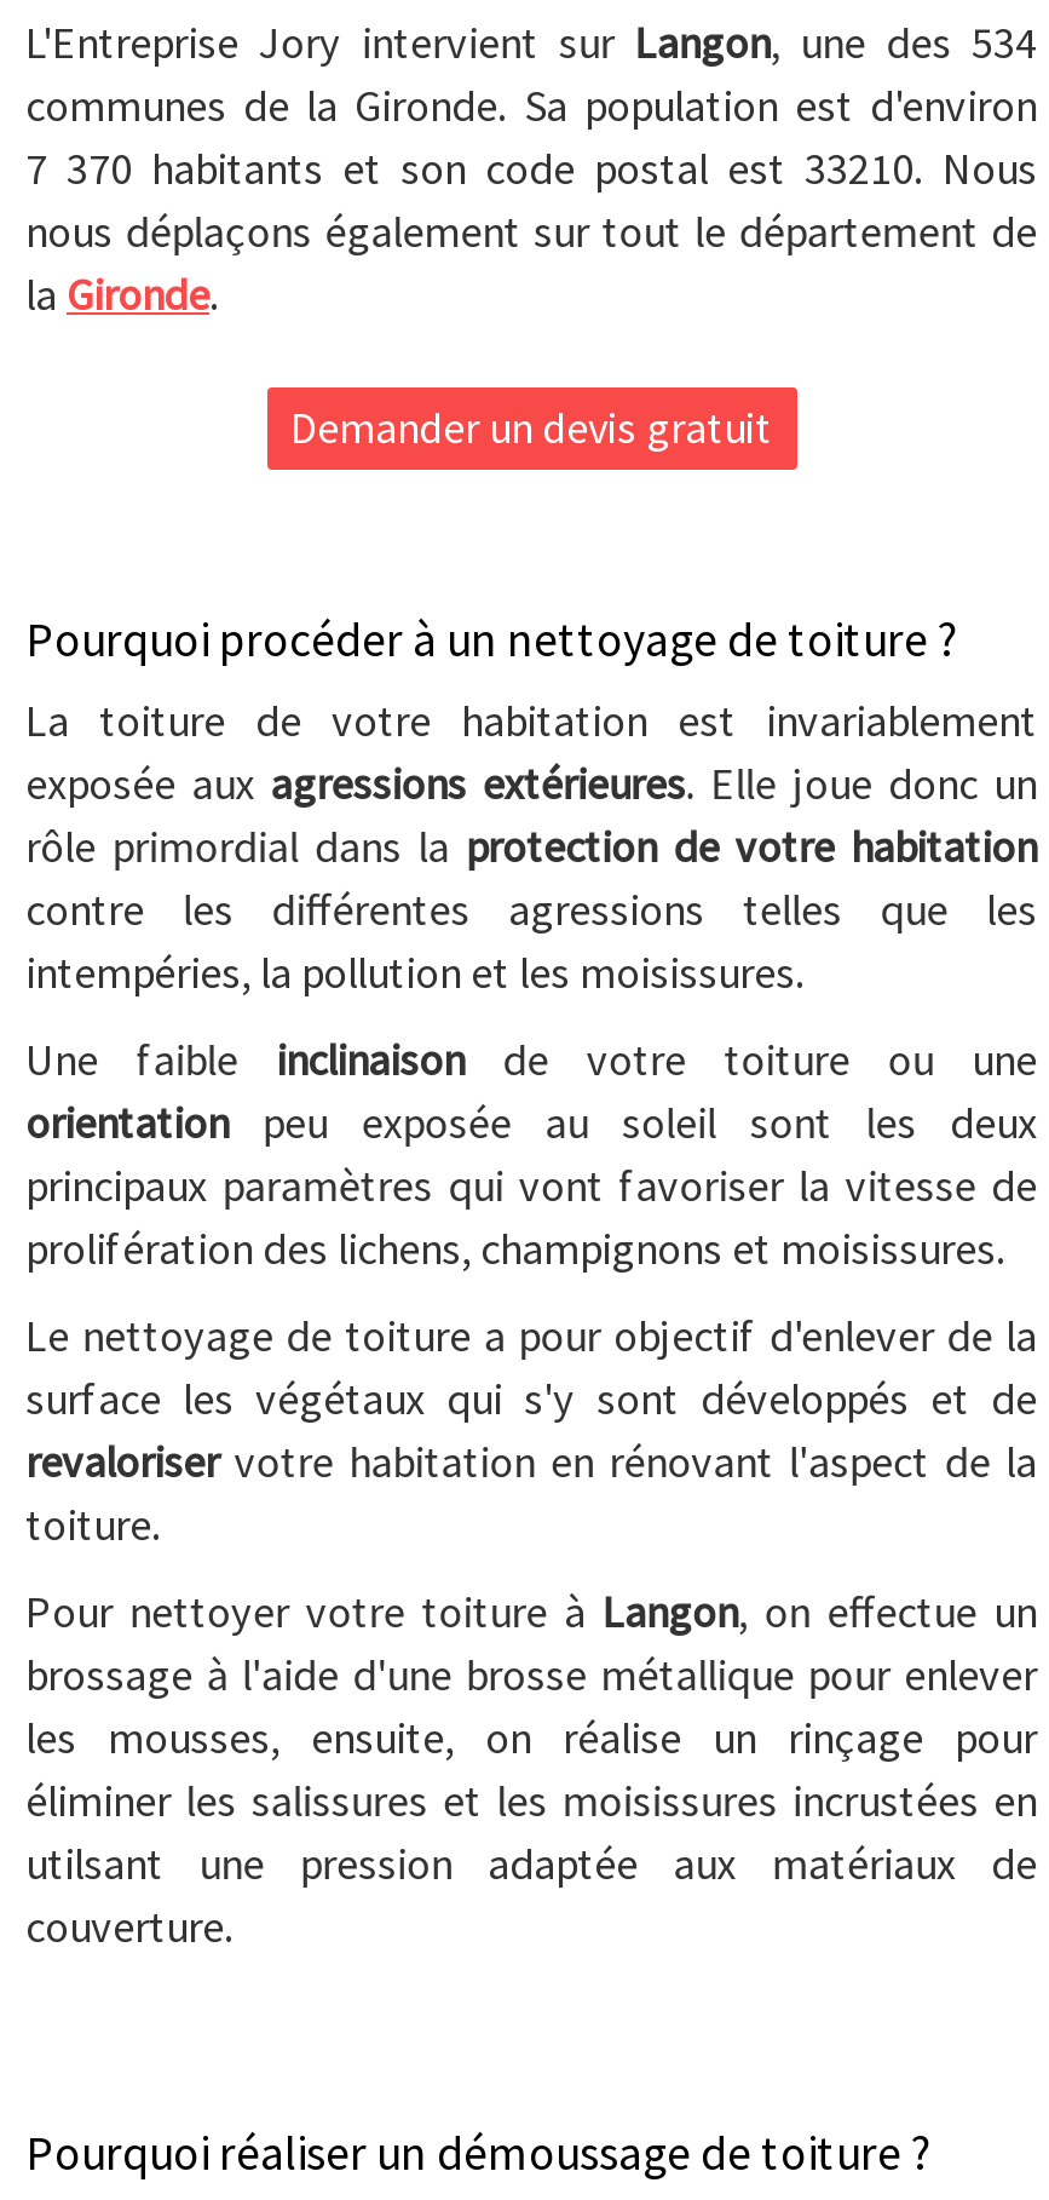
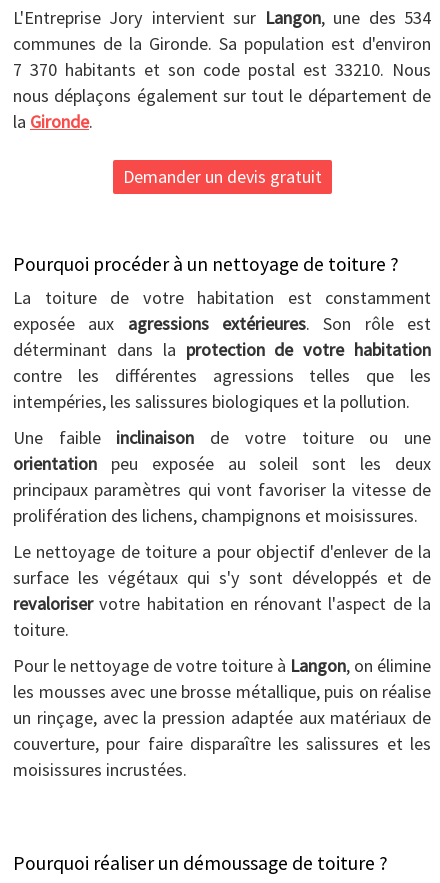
[25,693,1037,875] La toiture de votre habitation est invariablement | exposée aux agressions extérieures. Elle joue donc un | rôle primordial dans la protection de votre habitation -> [13,286,431,361] La toiture de votre habitation est constamment | exposée aux agressions extérieures. Son rôle est | déterminant dans la protection de votre habitation
[25,945,805,1001] intempéries, la pollution et les moisissures. -> [13,390,410,413] intempéries, les salissures biologiques et la pollution.
[25,1584,1037,1955] Pour nettoyer votre toiture à Langon, on effectue un | brossage à l'aide d'une brosse métallique pour enlever | les mousses, ensuite, on réalise un rinçage pour | éliminer les salissures et les moisissures incrustées en | utilsant une pression adaptée aux matériaux de | couverture. -> [13,654,431,781] Pour le nettoyage de votre toiture à Langon, on élimine | les mousses avec une brosse métallique, puis on réalise | un rinçage, avec la pression adaptée aux matériaux de | couverture, pour faire disparaître les salissures et les | moisissures incrustées.

